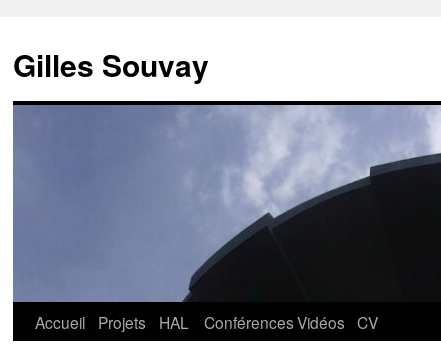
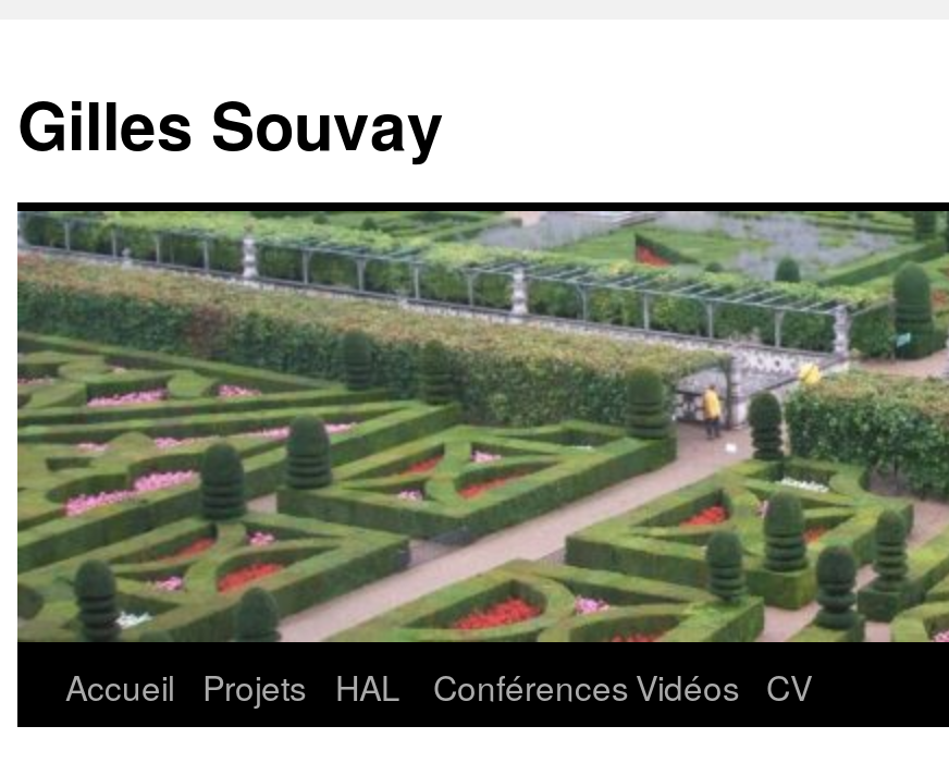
[12,104,438,303] [image] -> [15,211,942,644] [image]

